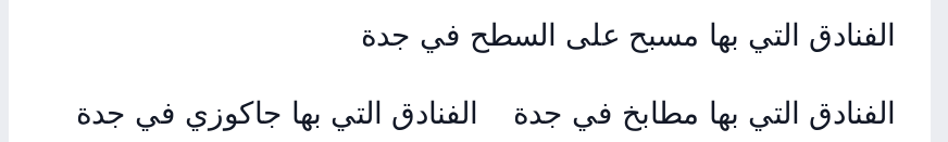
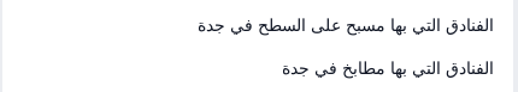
[76,95,478,130] الفنادق التي بها جاكوزي في جدة -> none

